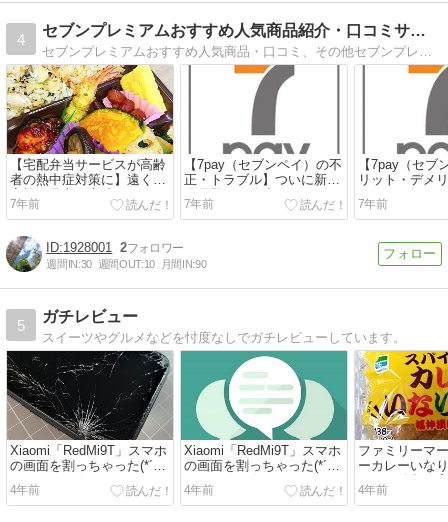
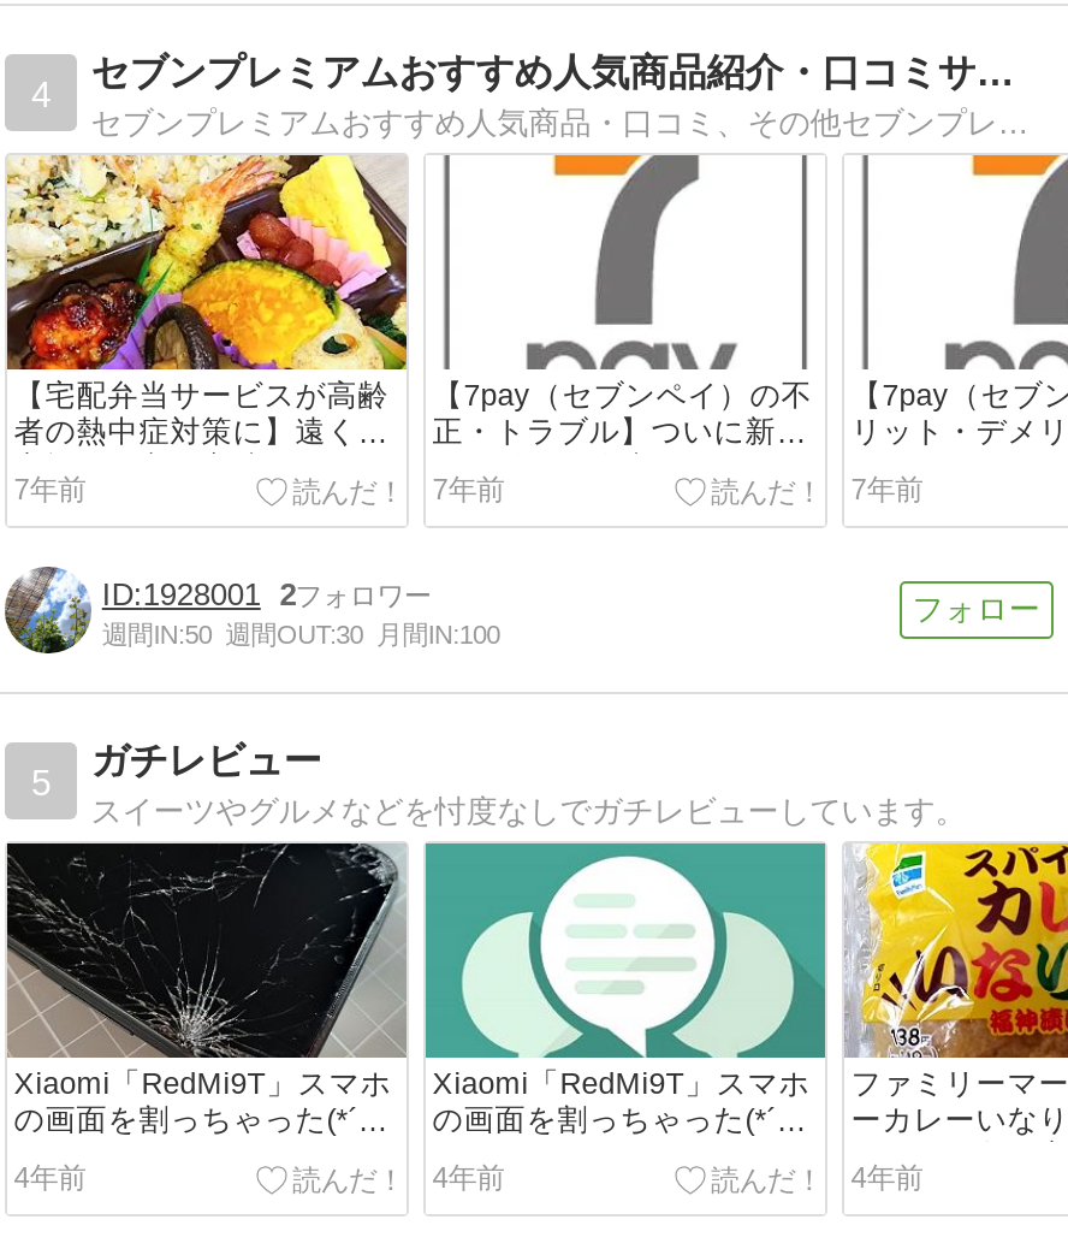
[46,257,206,269] 週間IN:30 週間OUT:10 月間IN:90 -> [102,618,500,647] 週間IN:50 週間OUT:30 月間IN:100

